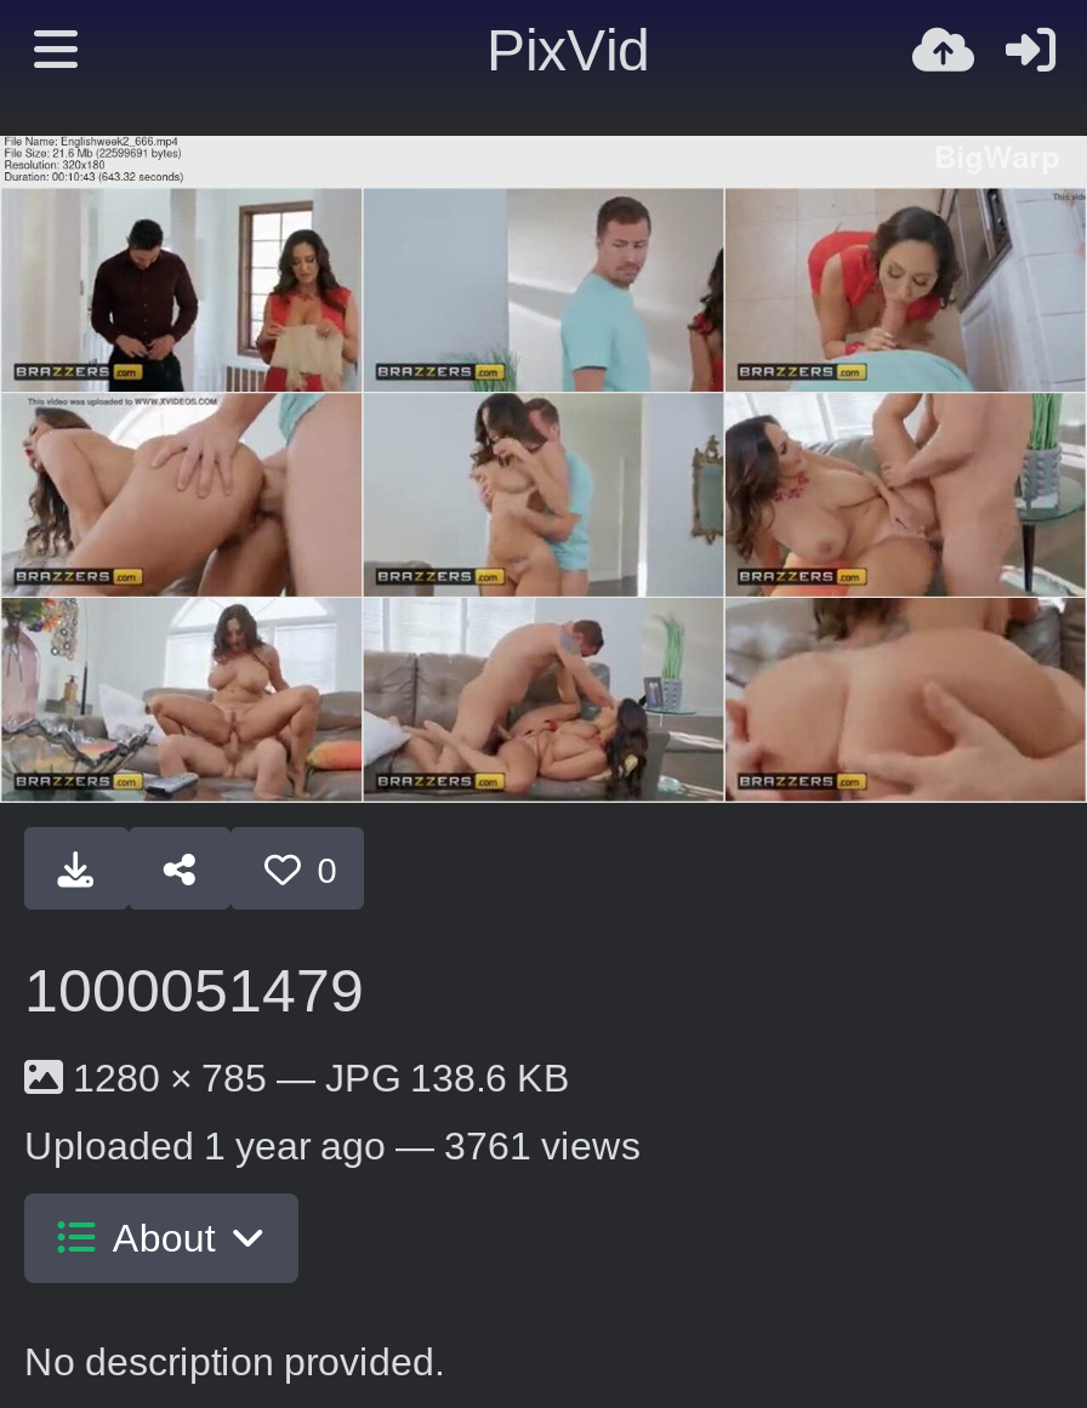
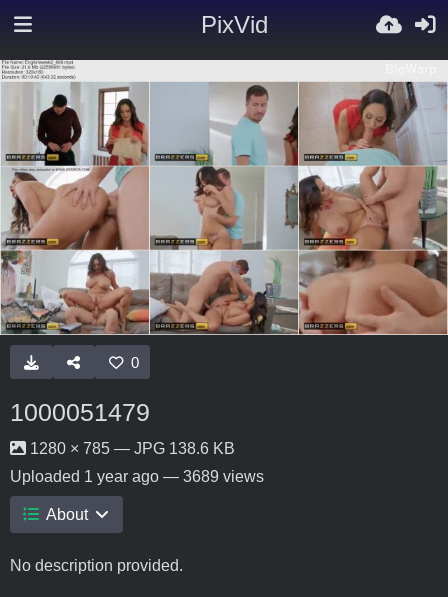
[24,1125,641,1166] Uploaded 1 year ago — 3761 views -> [10,468,264,485] Uploaded 1 year ago — 3689 views

